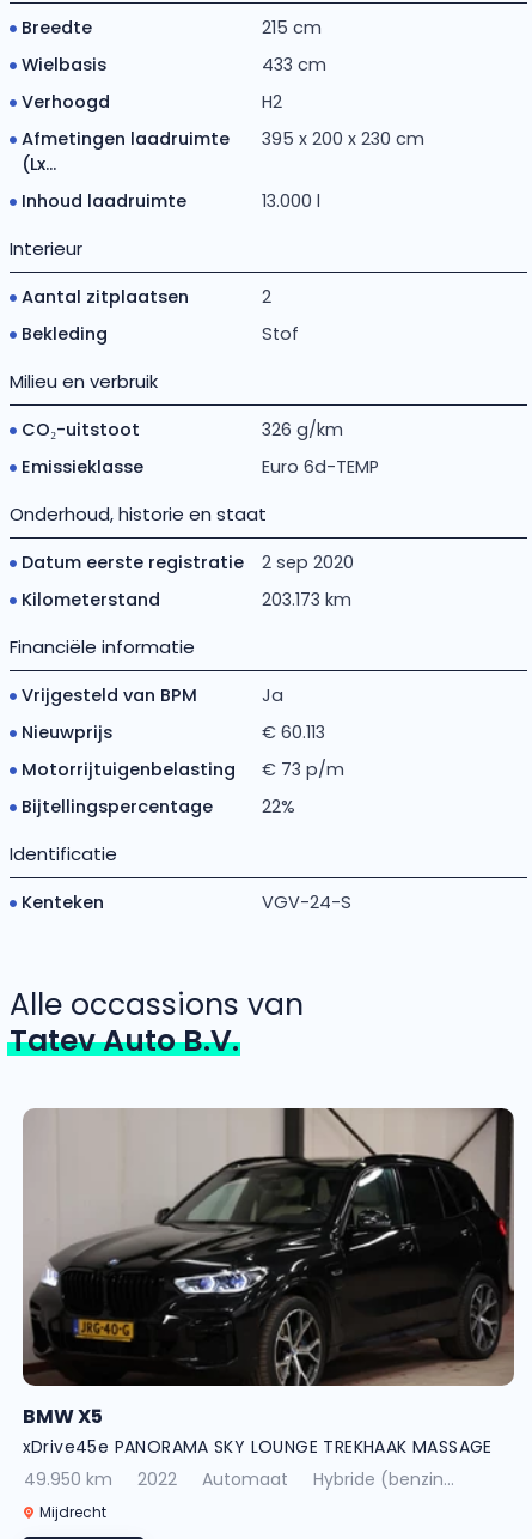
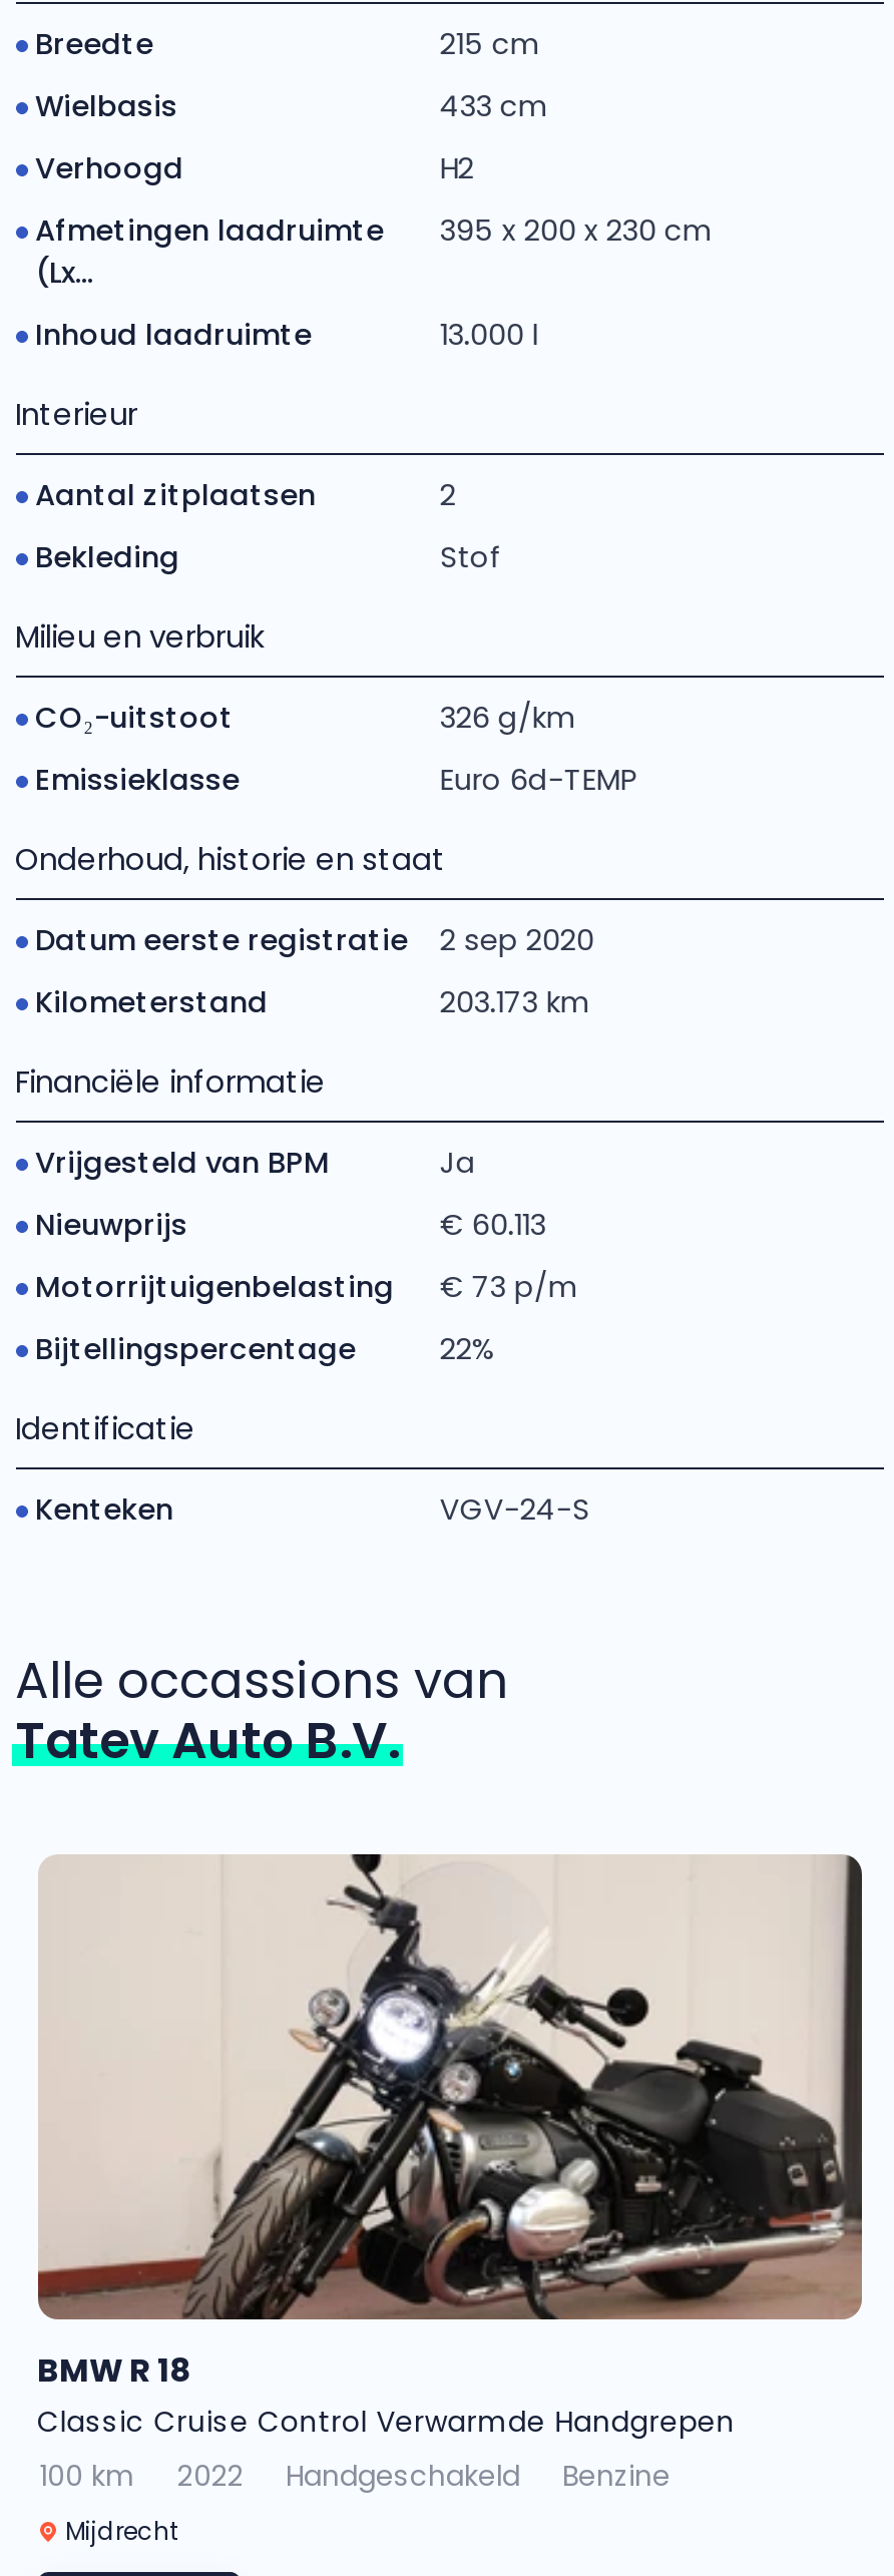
[22,1107,514,1491] [image] | BMW X5 | xDrive45e PANORAMA SKY LOUNGE TREKHAAK MASSAGE | 49.950 km -> [37,1854,862,2496] [image] | BMW R 18 | Classic Cruise Control Verwarmde Handgrepen | 100 km
[201,1467,454,1491] Automaat | Hybride (benzin... -> [286,2456,670,2496] Handgeschakeld | Benzine

